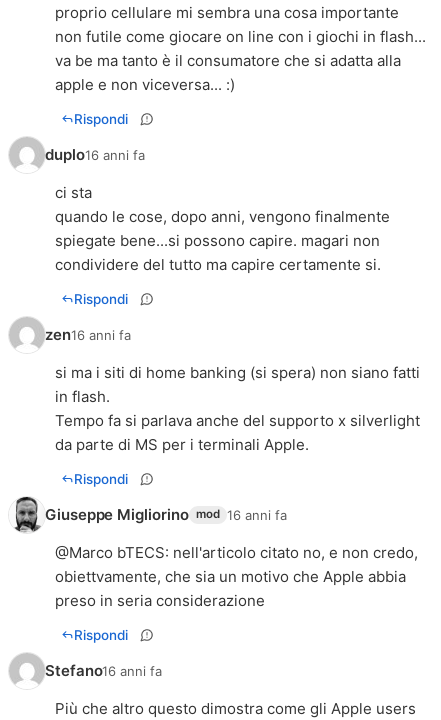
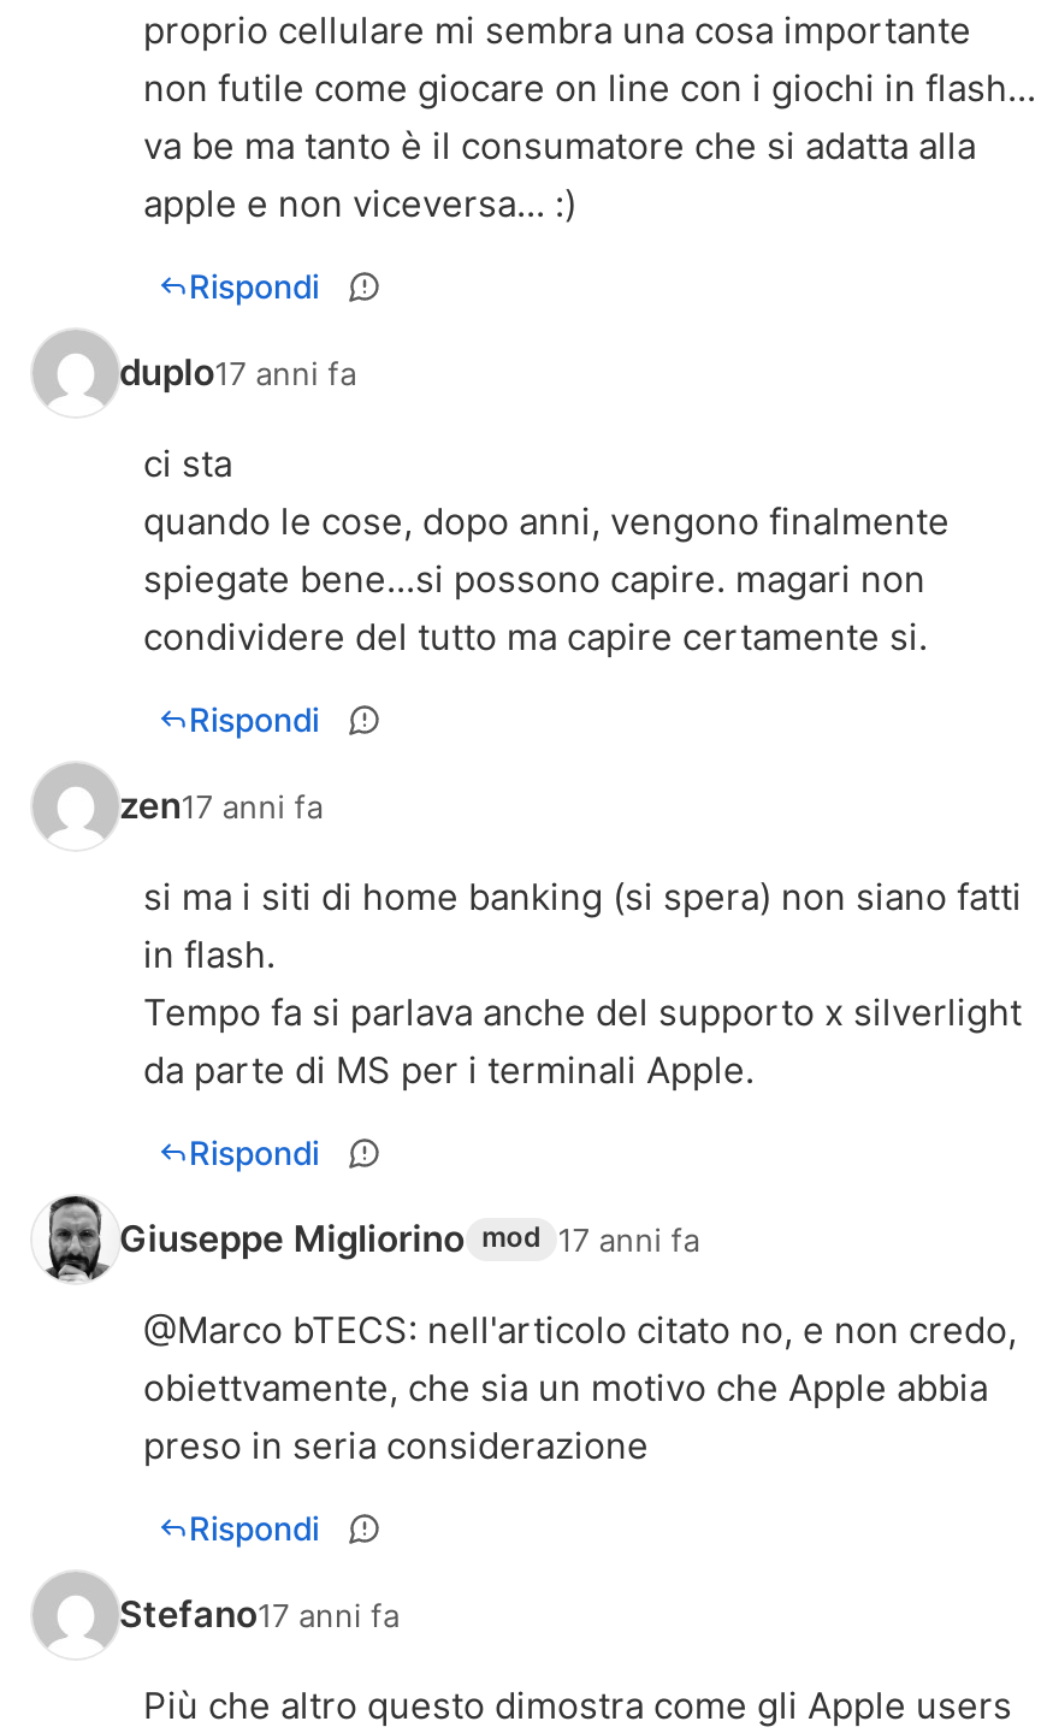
[45,145,145,164] duplo16 anni fa -> [119,350,356,395] duplo17 anni fa
[45,325,131,344] zen16 anni fa -> [119,783,323,829] zen17 anni fa
[45,505,287,524] Giuseppe Migliorino mod 16 anni fa -> [119,1216,700,1262] Giuseppe Migliorino mod 17 anni fa
[45,661,162,680] Stefano16 anni fa -> [119,1592,400,1637] Stefano17 anni fa

